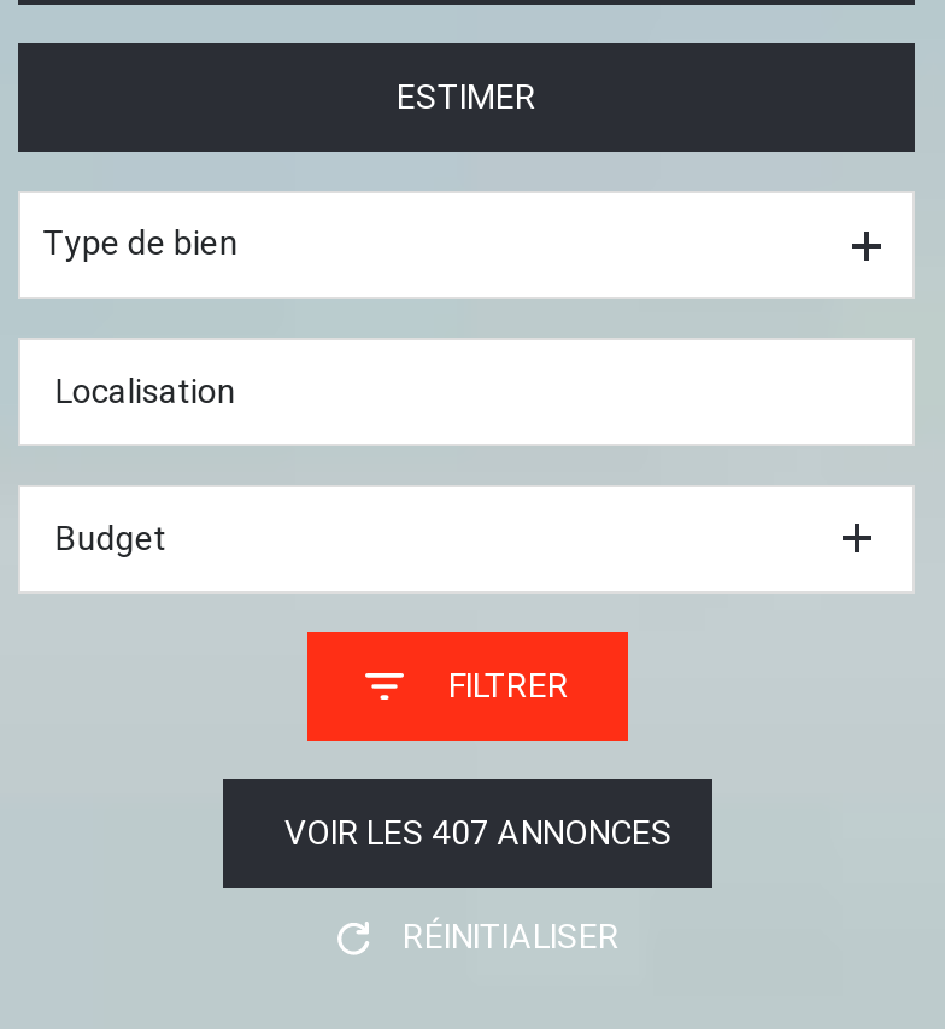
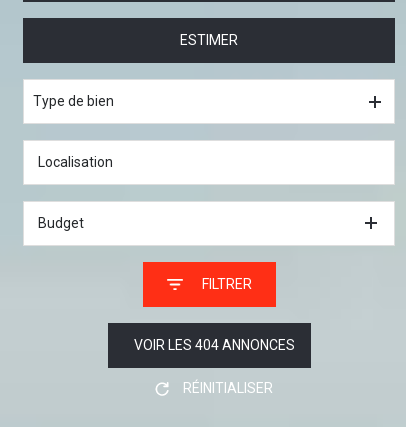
[284,812,673,851] VOIR LES 407 ANNONCES -> [133,337,294,353] VOIR LES 404 ANNONCES

